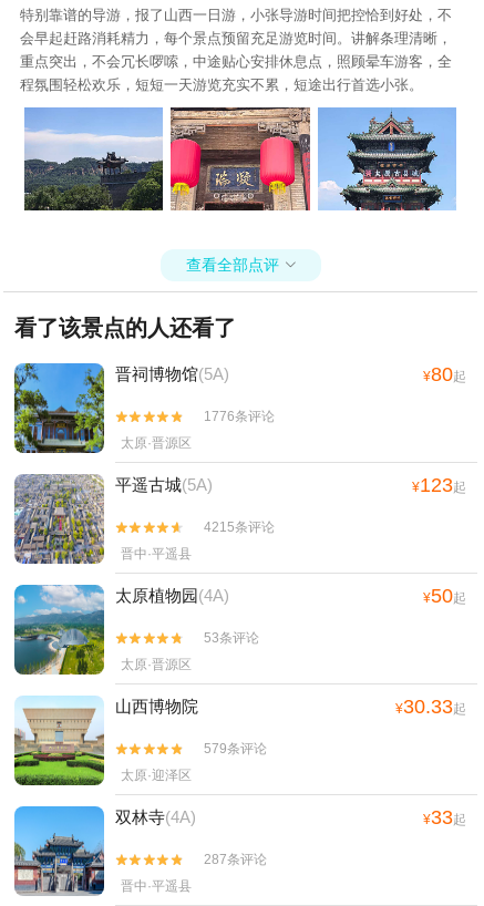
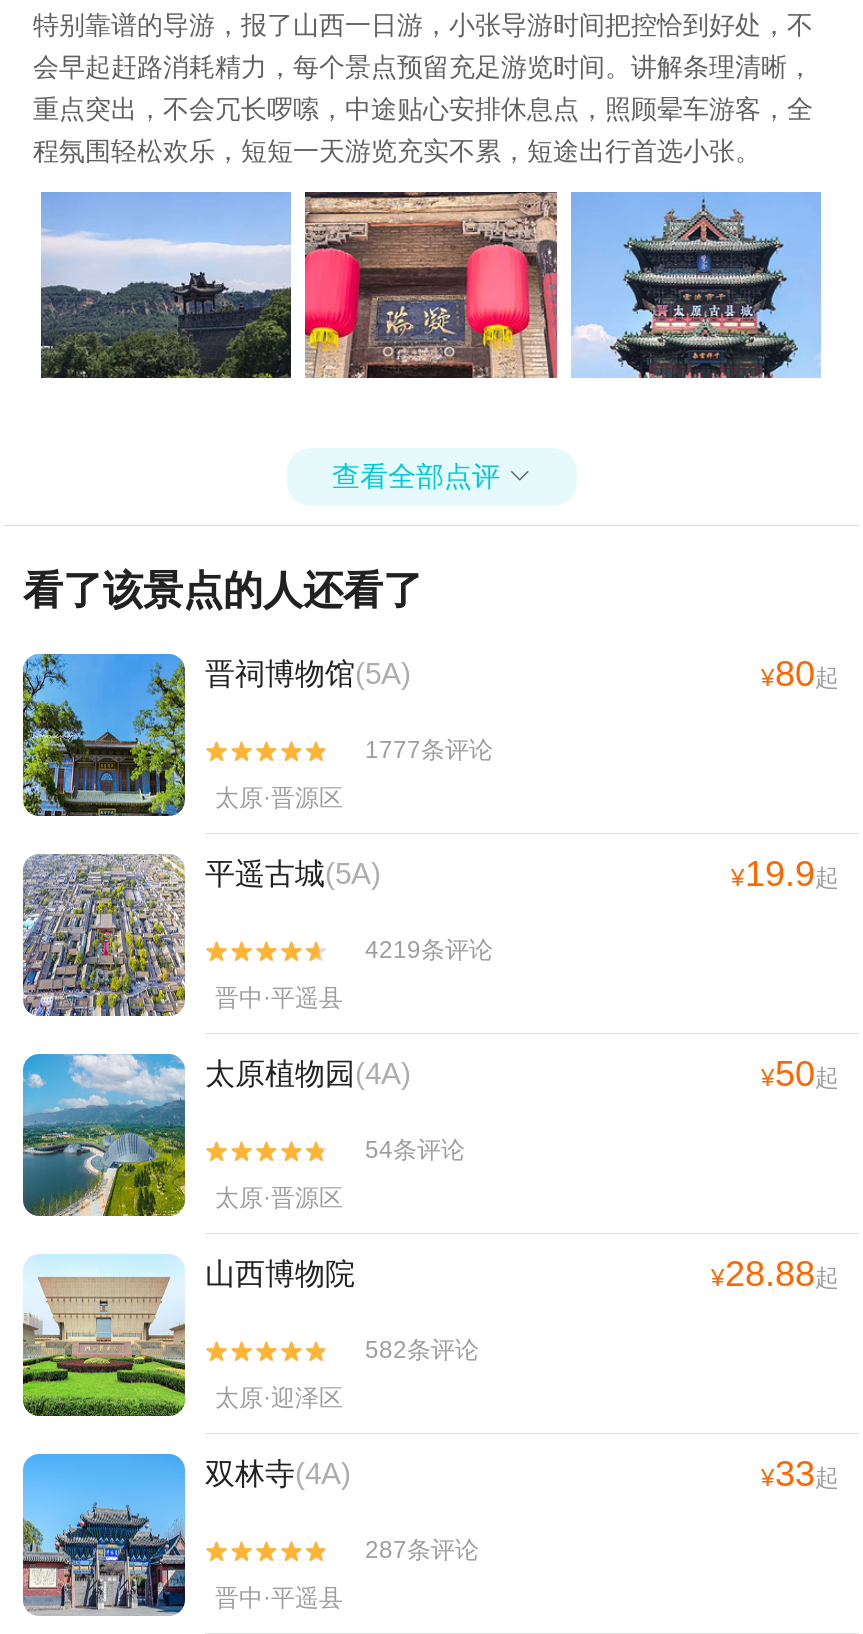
[204,409,275,424] 1776条评论 -> [365,736,493,764] 1777条评论
[412,474,466,496] ¥123起 -> [731,853,839,893] ¥19.9起
[204,519,275,535] 4215条评论 -> [365,936,493,964] 4219条评论
[204,630,259,646] 53条评论 -> [365,1136,465,1164] 54条评论
[395,695,466,717] ¥30.33起 -> [711,1253,839,1293] ¥28.88起
[204,741,267,756] 579条评论 -> [365,1336,479,1364] 582条评论

